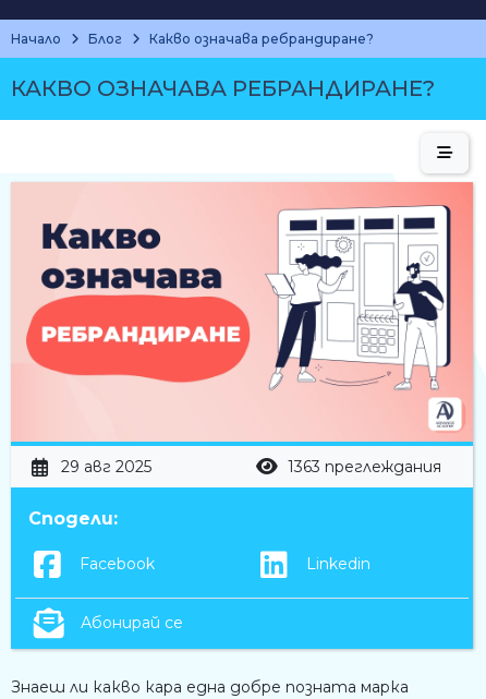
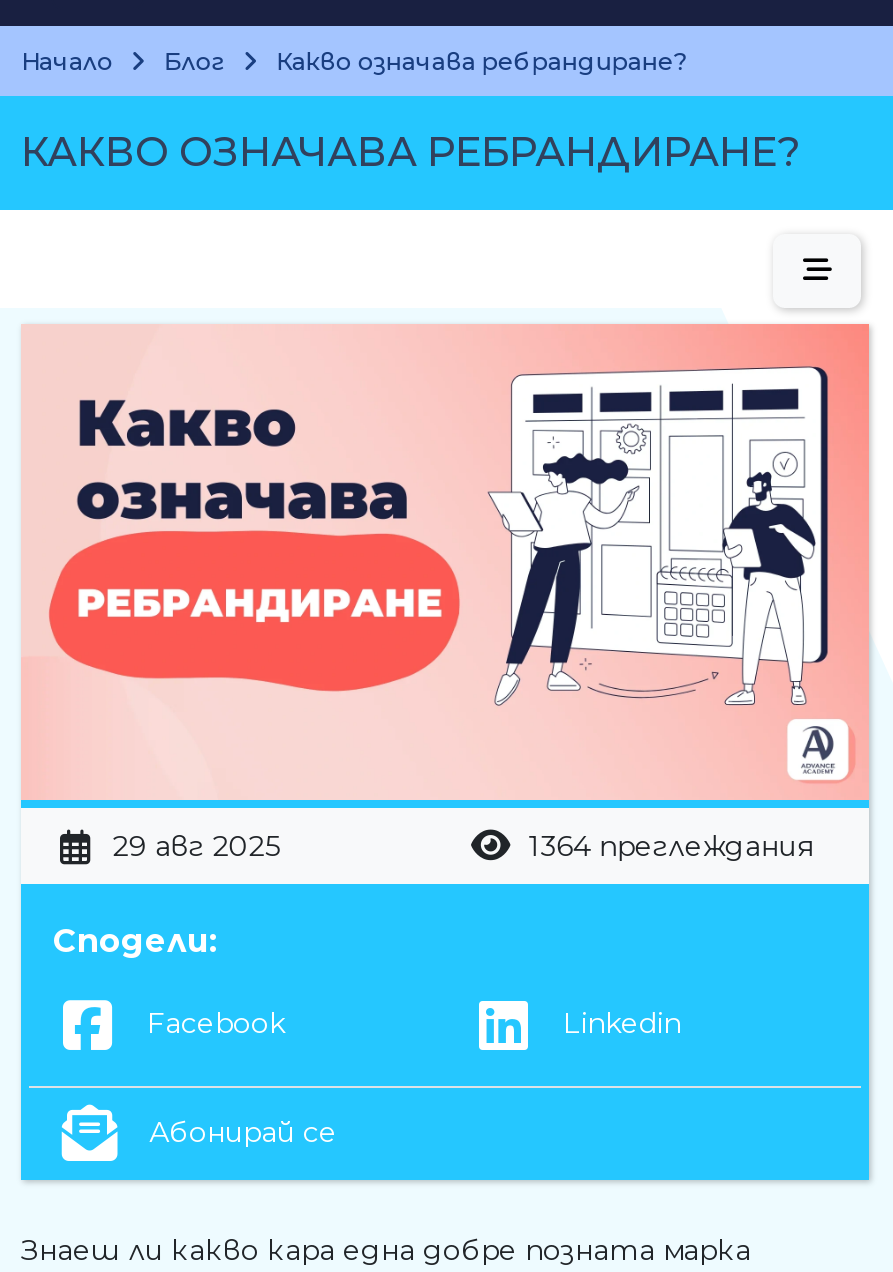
[288,457,441,477] 1363 преглеждания -> [529,829,813,865] 1364 преглеждания

